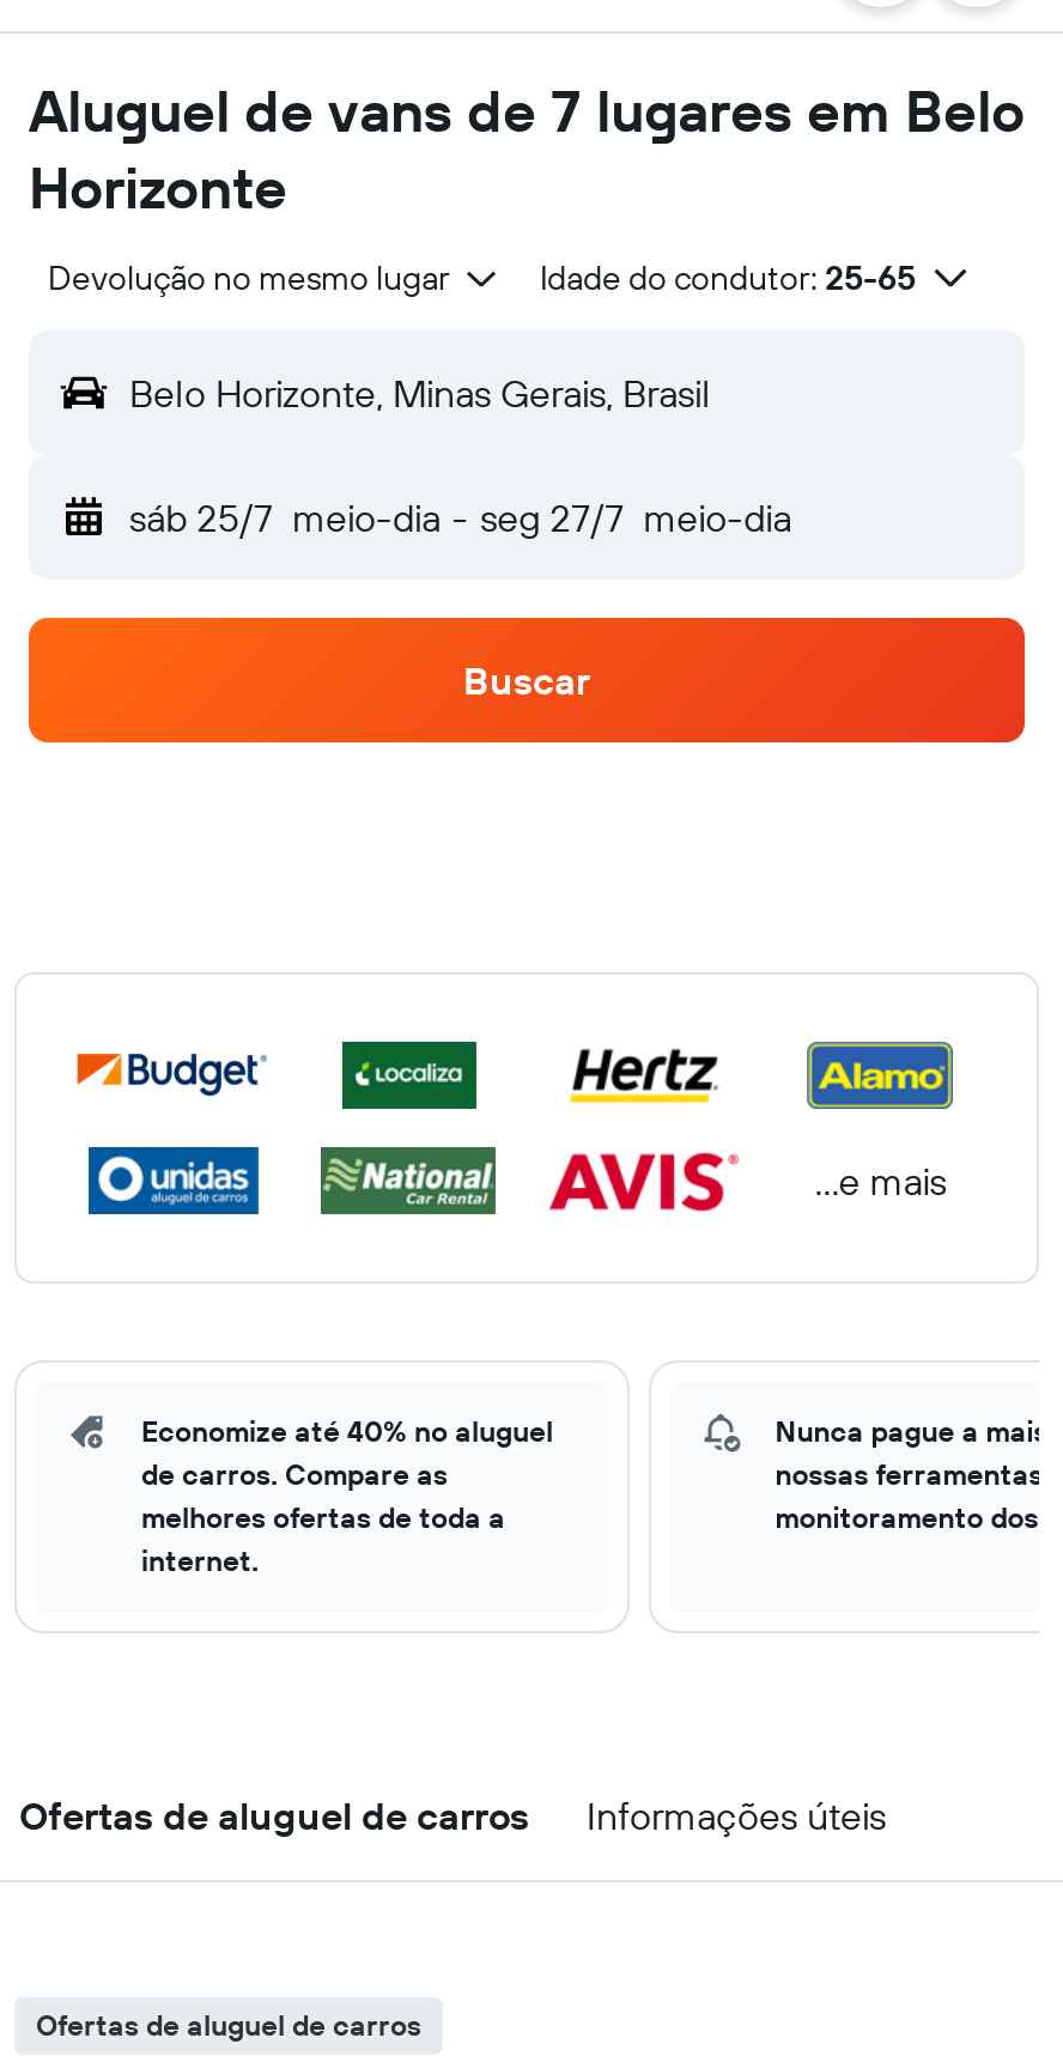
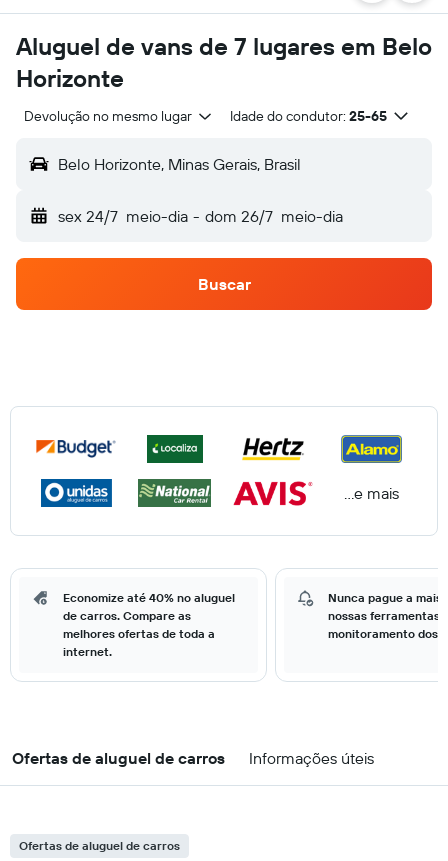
[129,493,792,541] sáb 25/7 meio-dia - seg 27/7 meio-dia -> [58,206,343,226] sex 24/7 meio-dia - dom 26/7 meio-dia

